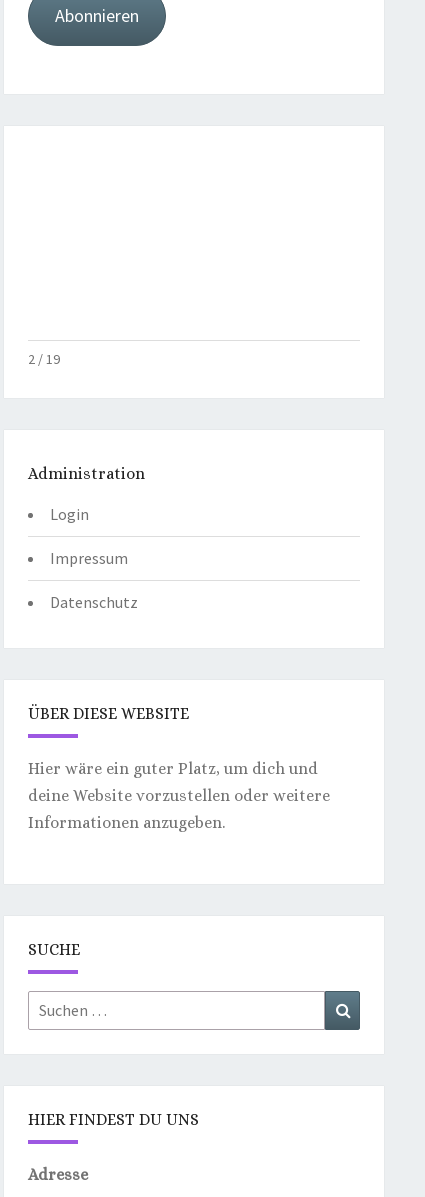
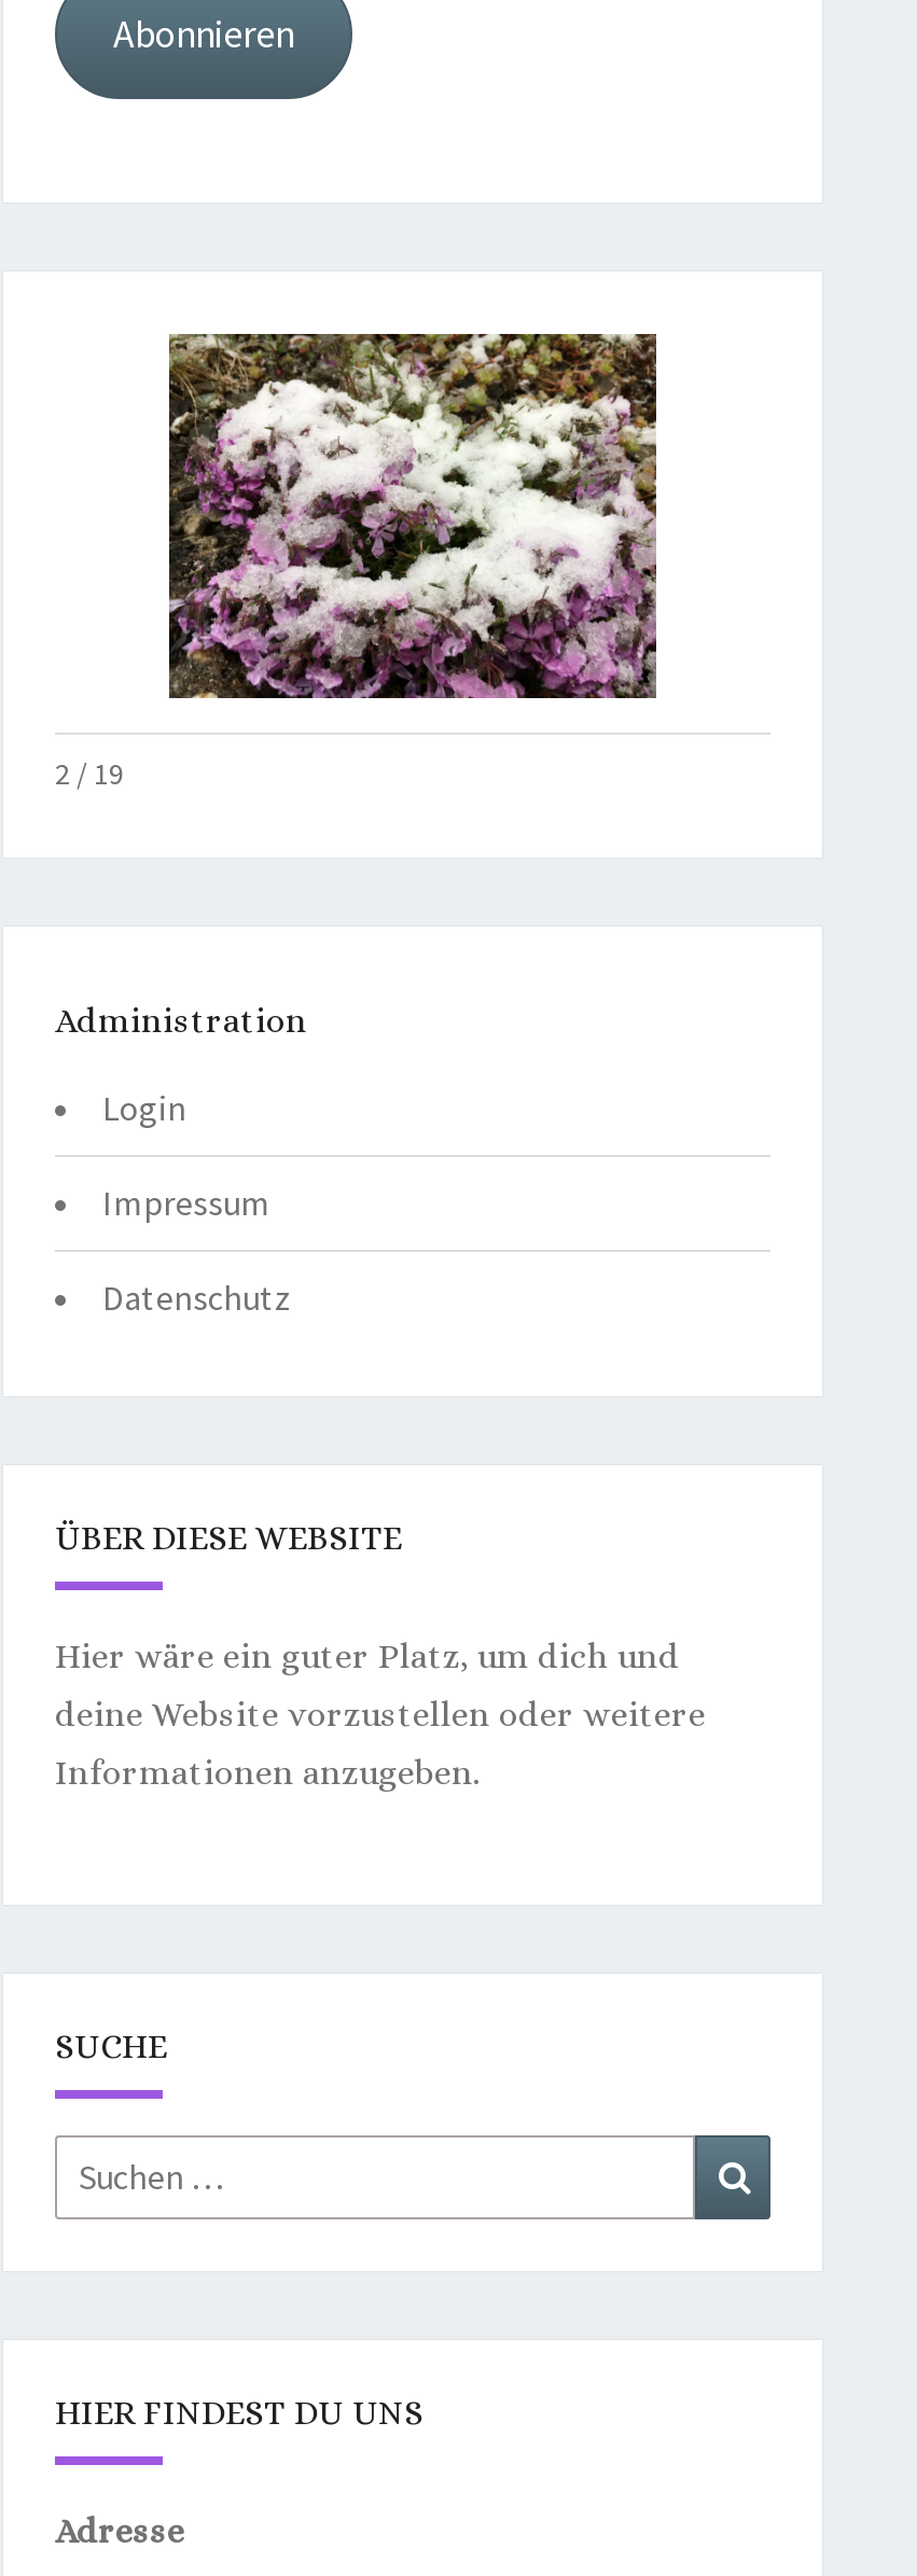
none -> [167,332,658,700] [image]

